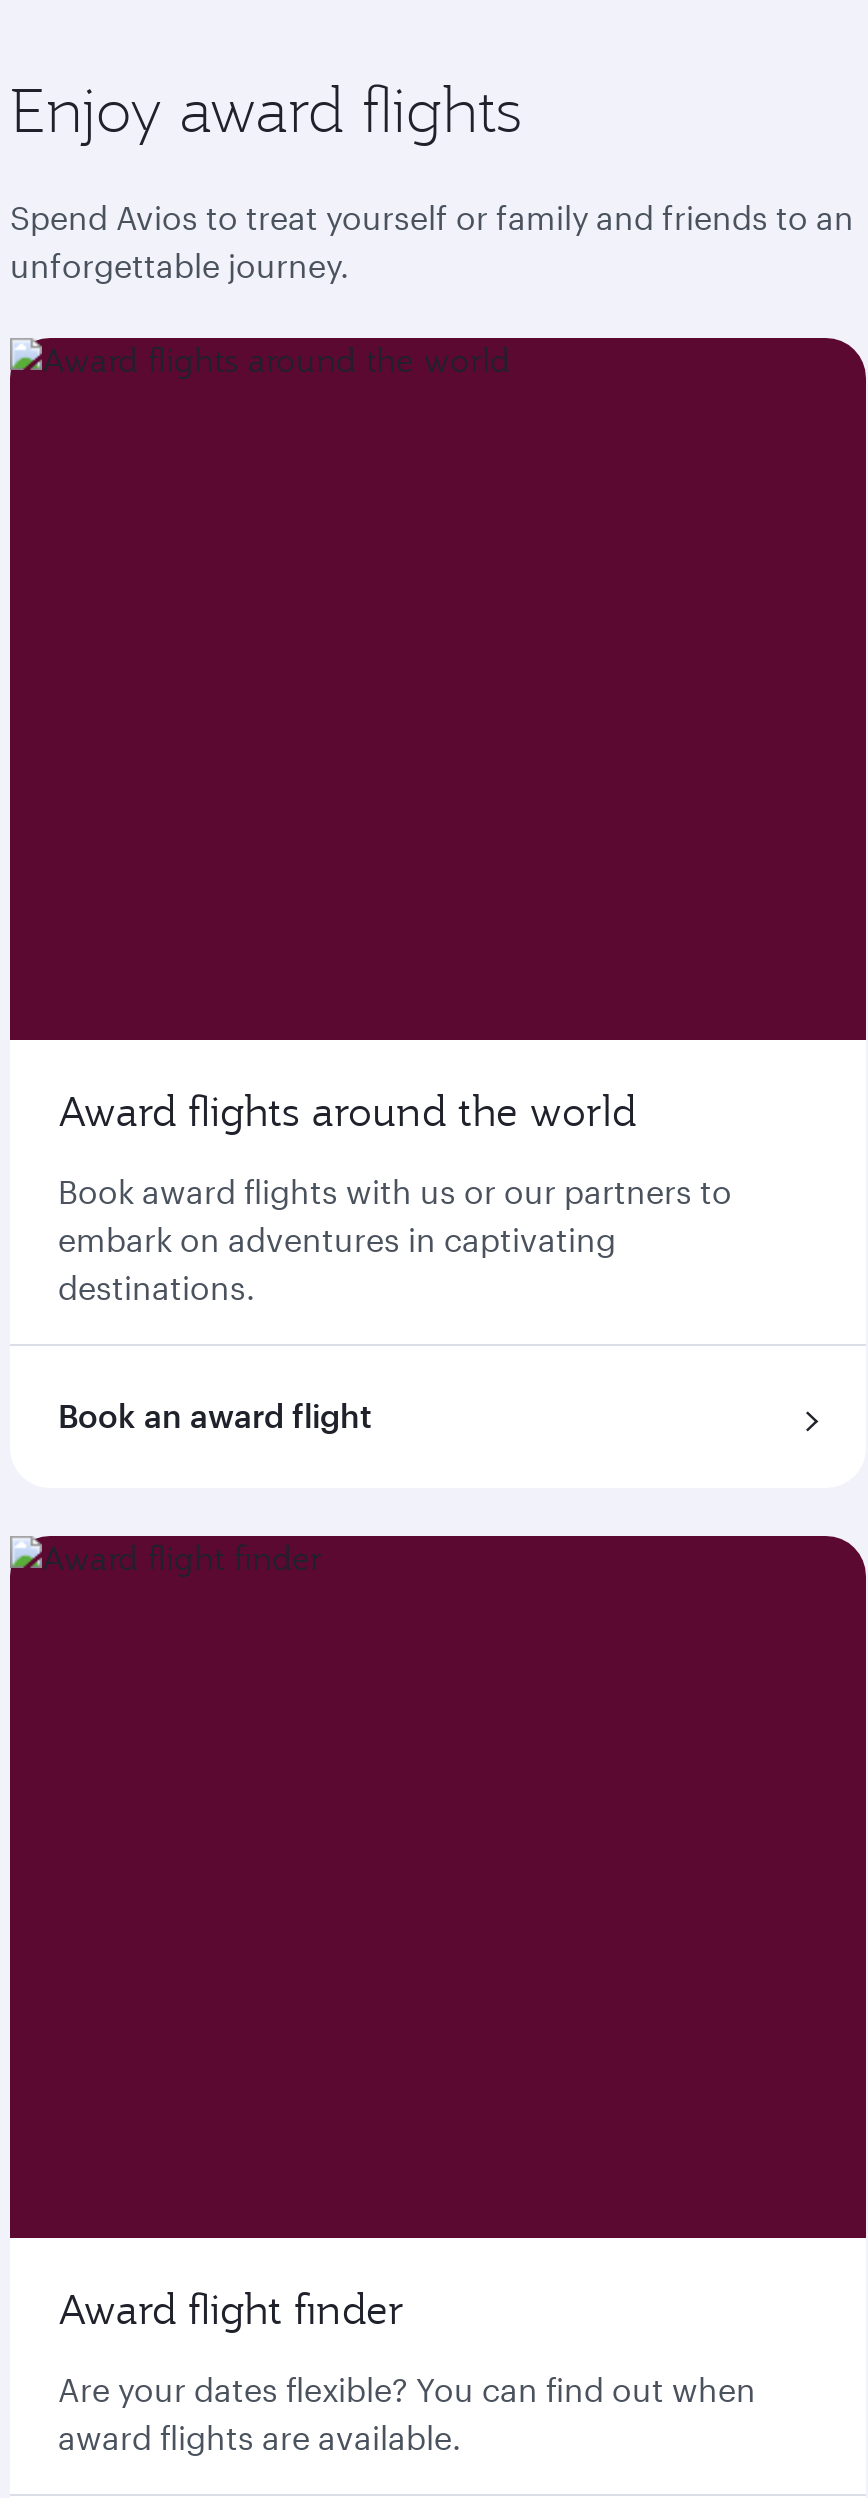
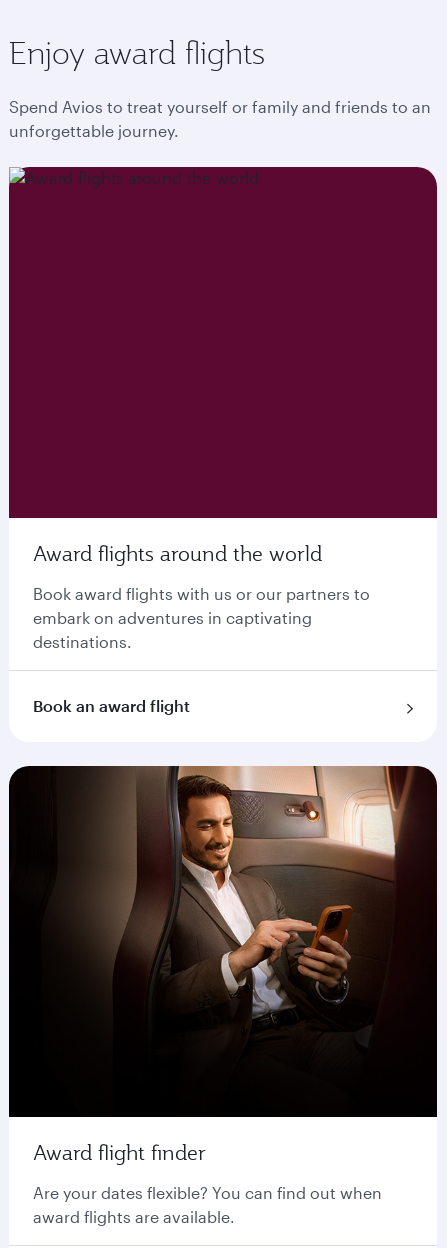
none -> [9,765,437,1117] [image]

